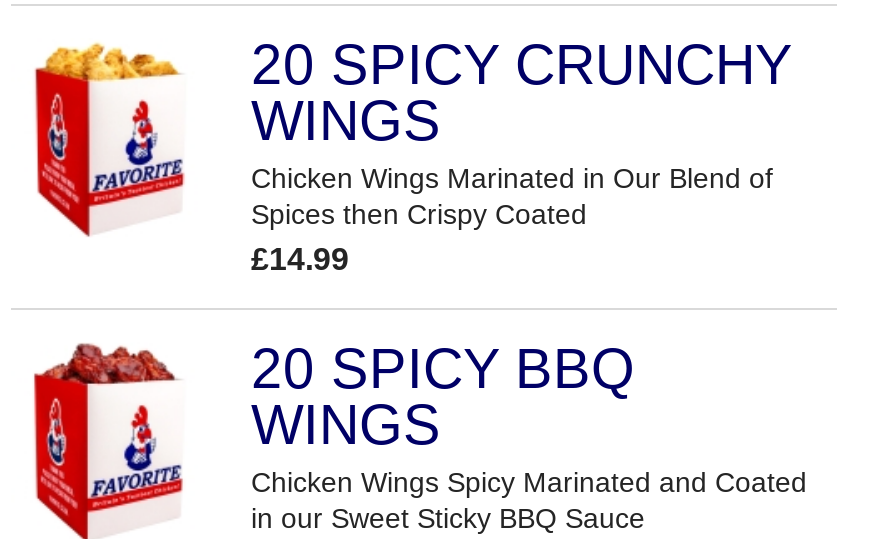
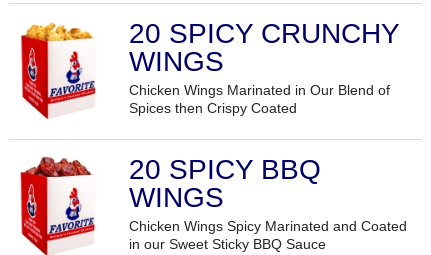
[251,241,349,275] £14.99 -> none

